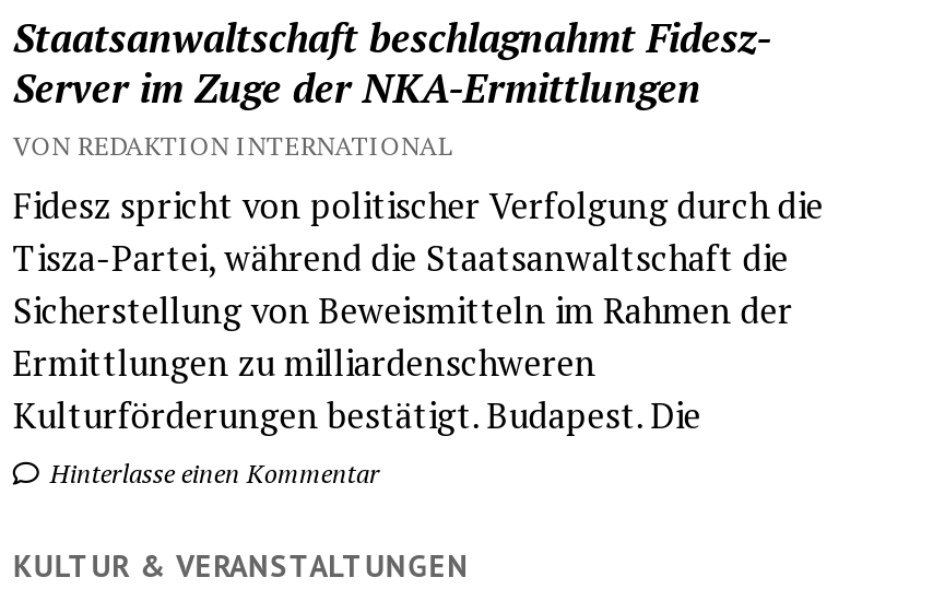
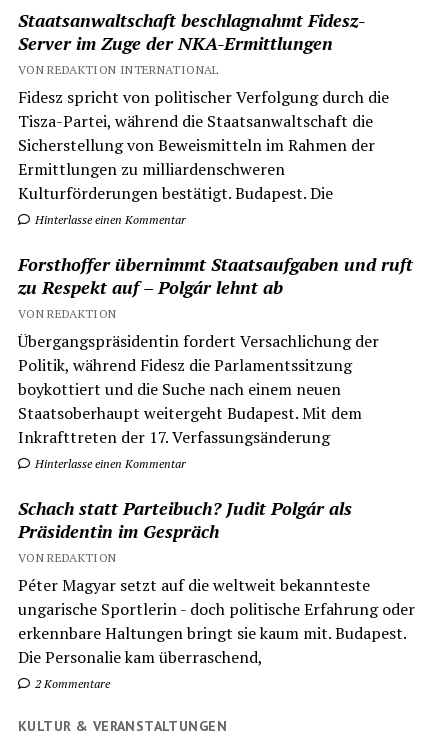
none -> [18,252,415,691] Forsthoffer übernimmt Staatsaufgaben und ruft | zu Respekt auf – Polgár lehnt ab | VON REDAKTION | Übergangspräsidentin fordert Versachlichung der | Politik, während Fidesz die Parlamentssitzung | boykottiert und die Suche nach einem neuen | Staatsoberhaupt weitergeht Budapest. Mit dem | Inkrafttreten der 17. Verfassungsänderung | Hinterlasse einen Kommentar | Schach statt Parteibuch? Judit Polgár als | Präsidentin im Gespräch | VON REDAKTION | Péter Magyar setzt auf die weltweit bekannteste | ungarische Sportlerin - doch politische Erfahrung oder | erkennbare Haltungen bringt sie kaum mit. Budapest. | Die Personalie kam überraschend, | 2 Kommentare

